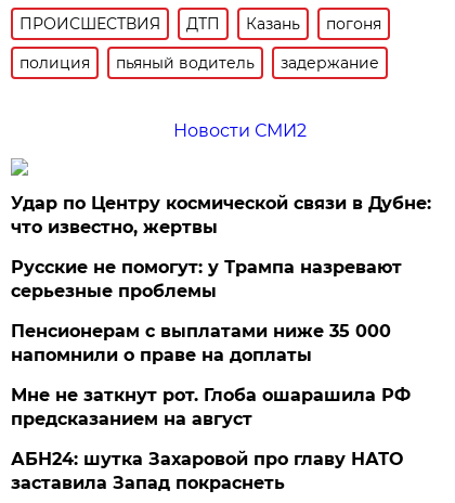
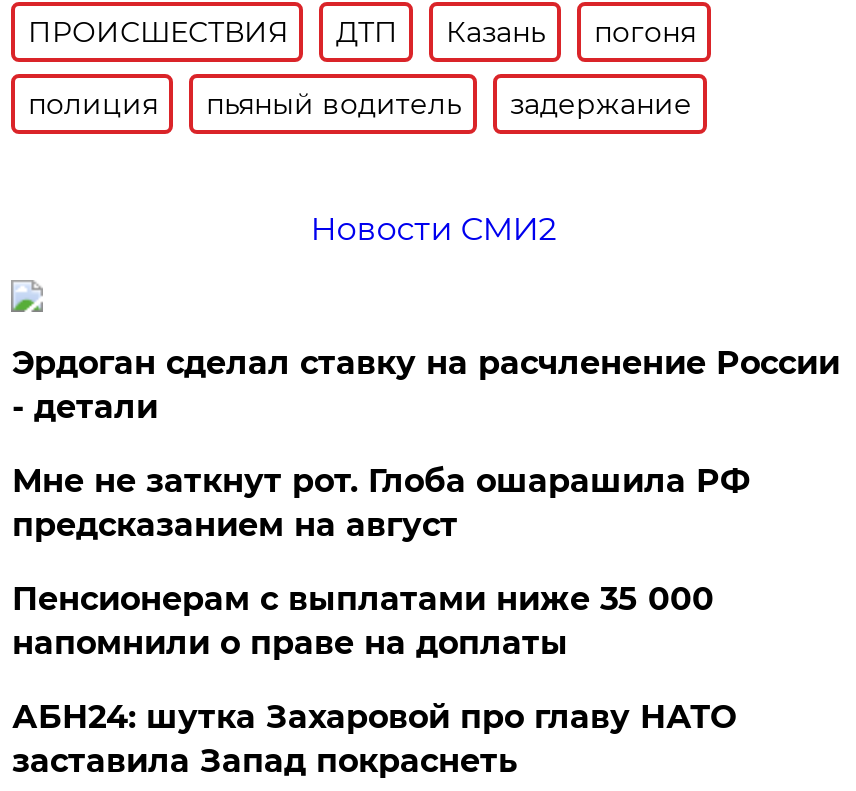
[11,193,432,237] Удар по Центру космической связи в Дубне: | что известно, жертвы -> [12,344,840,426] Эрдоган сделал ставку на расчленение России | - детали
[11,257,402,301] Русские не помогут: у Трампа назревают | серьезные проблемы -> none
moved [11,385,411,429] -> [12,462,750,544]: Мне не заткнут рот. Глоба ошарашила РФ | предсказанием на август

